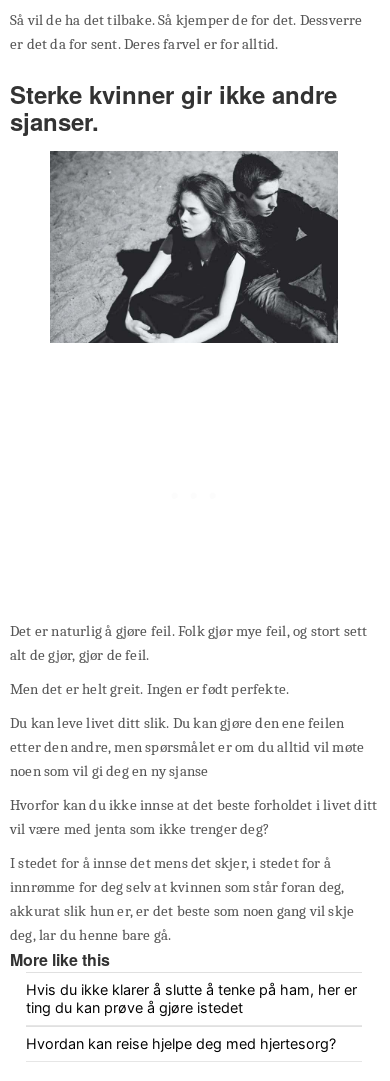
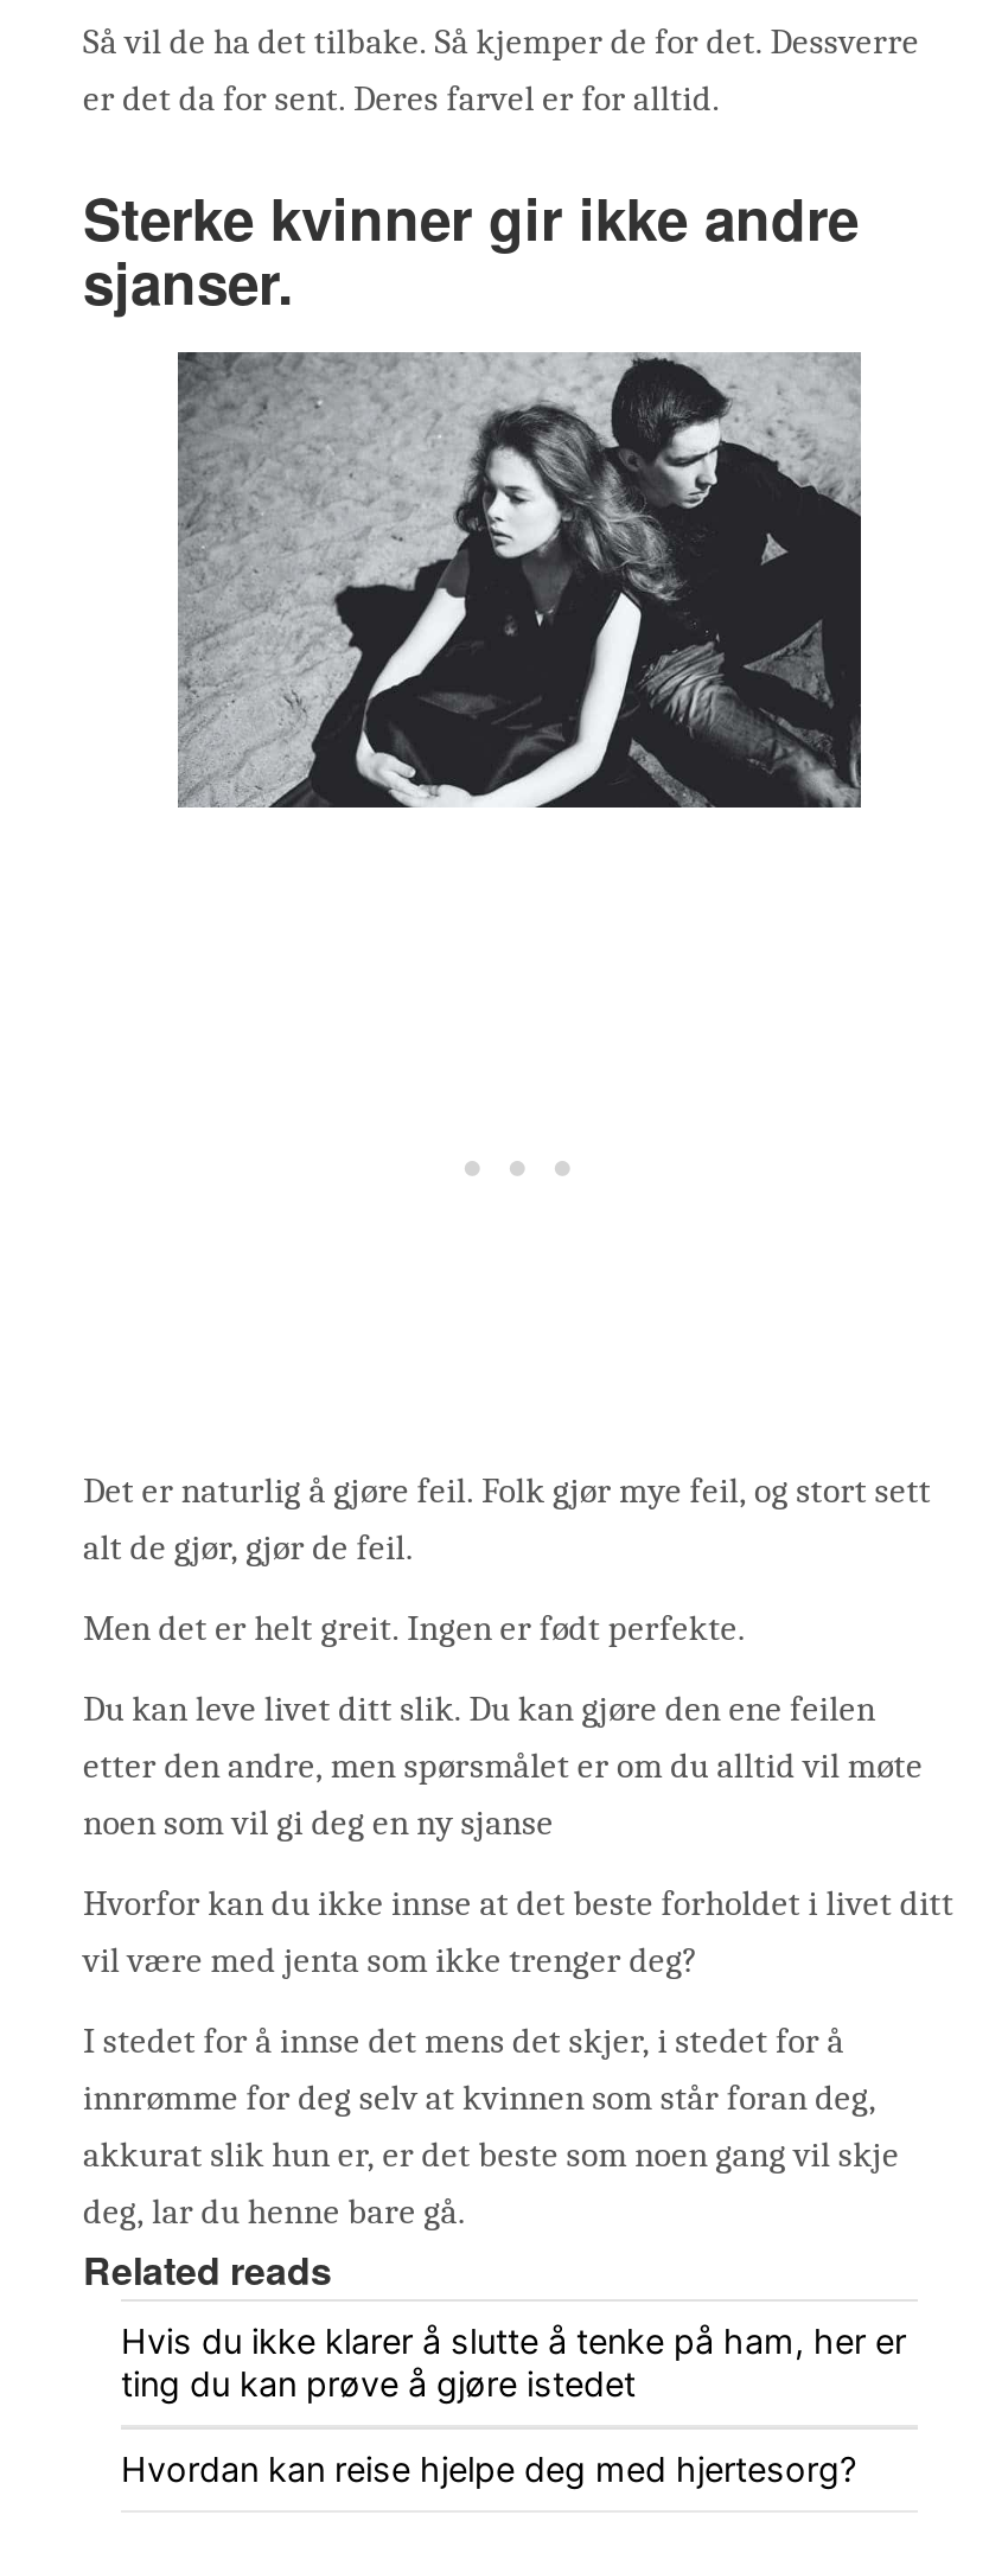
[10,948,110,971] More like this -> [83,2242,332,2297] Related reads

